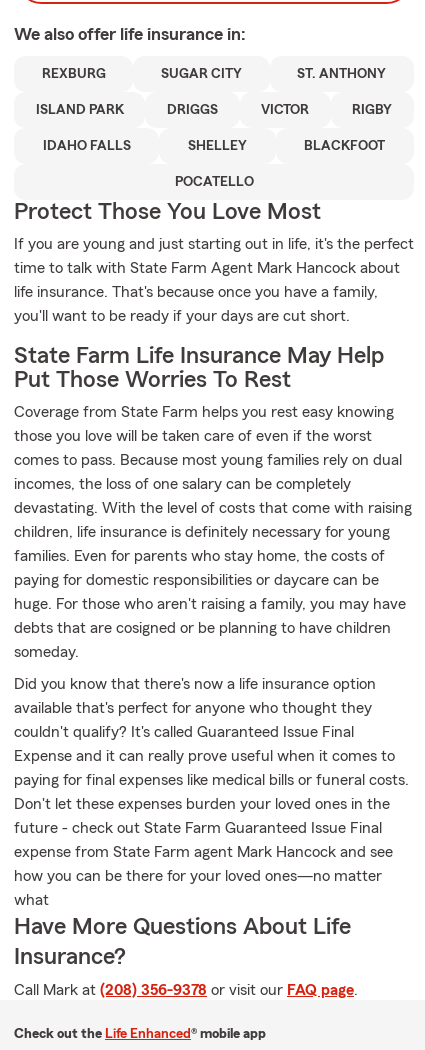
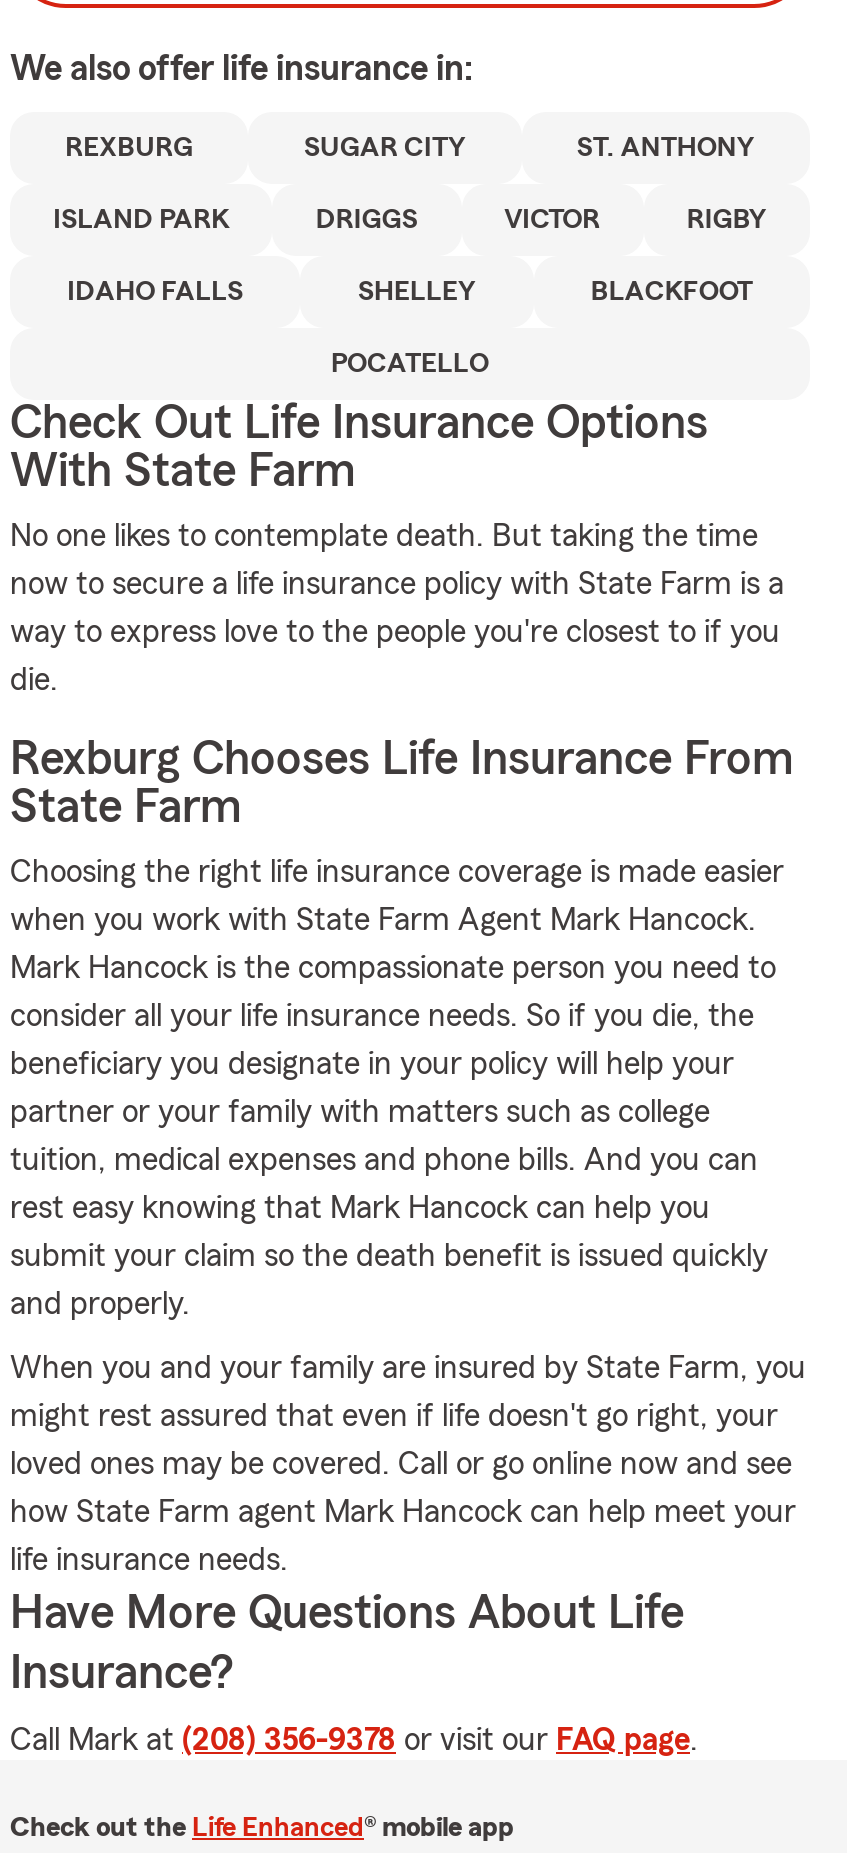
[14,200,414,908] Protect Those You Love Most | If you are young and just starting out in life, it's the perfect | time to talk with State Farm Agent Mark Hancock about | life insurance. That's because once you have a family, | you'll want to be ready if your days are cut short. | State Farm Life Insurance May Help | Put Those Worries To Rest | Coverage from State Farm helps you rest easy knowing | those you love will be taken care of even if the worst | comes to pass. Because most young families rely on dual | incomes, the loss of one salary can be completely | devastating. With the level of costs that come with raising | children, life insurance is definitely necessary for young | families. Even for parents who stay home, the costs of | paying for domestic responsibilities or daycare can be | huge. For those who aren't raising a family, you may have | debts that are cosigned or be planning to have children | someday. | Did you know that there's now a life insurance option | available that's perfect for anyone who thought they | couldn't qualify? It's called Guaranteed Issue Final | Expense and it can really prove useful when it comes to | paying for final expenses like medical bills or funeral costs. | Don't let these expenses burden your loved ones in the | future - check out State Farm Guaranteed Issue Final | expense from State Farm agent Mark Hancock and see | how you can be there for your loved ones—no matter | what -> [10,400,806,1576] Check Out Life Insurance Options | With State Farm | No one likes to contemplate death. But taking the time | now to secure a life insurance policy with State Farm is a | way to express love to the people you're closest to if you | die. | Rexburg Chooses Life Insurance From | State Farm | Choosing the right life insurance coverage is made easier | when you work with State Farm Agent Mark Hancock. | Mark Hancock is the compassionate person you need to | consider all your life insurance needs. So if you die, the | beneficiary you designate in your policy will help your | partner or your family with matters such as college | tuition, medical expenses and phone bills. And you can | rest easy knowing that Mark Hancock can help you | submit your claim so the death benefit is issued quickly | and properly. | When you and your family are insured by State Farm, you | might rest assured that even if life doesn't go right, your | loved ones may be covered. Call or go online now and see | how State Farm agent Mark Hancock can help meet your | life insurance needs.

